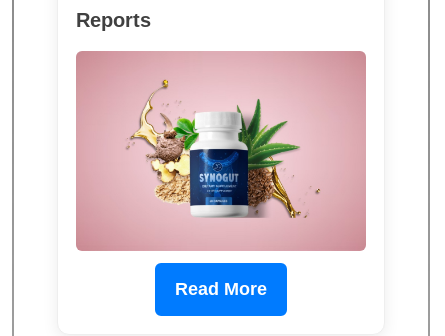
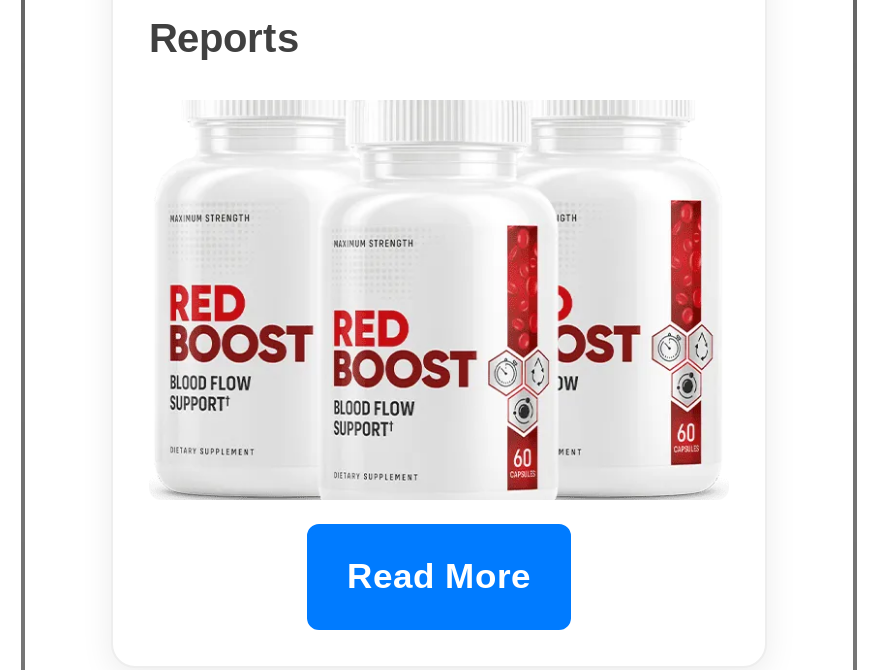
[75,50,367,251] [image] -> [149,100,729,500] [image]

